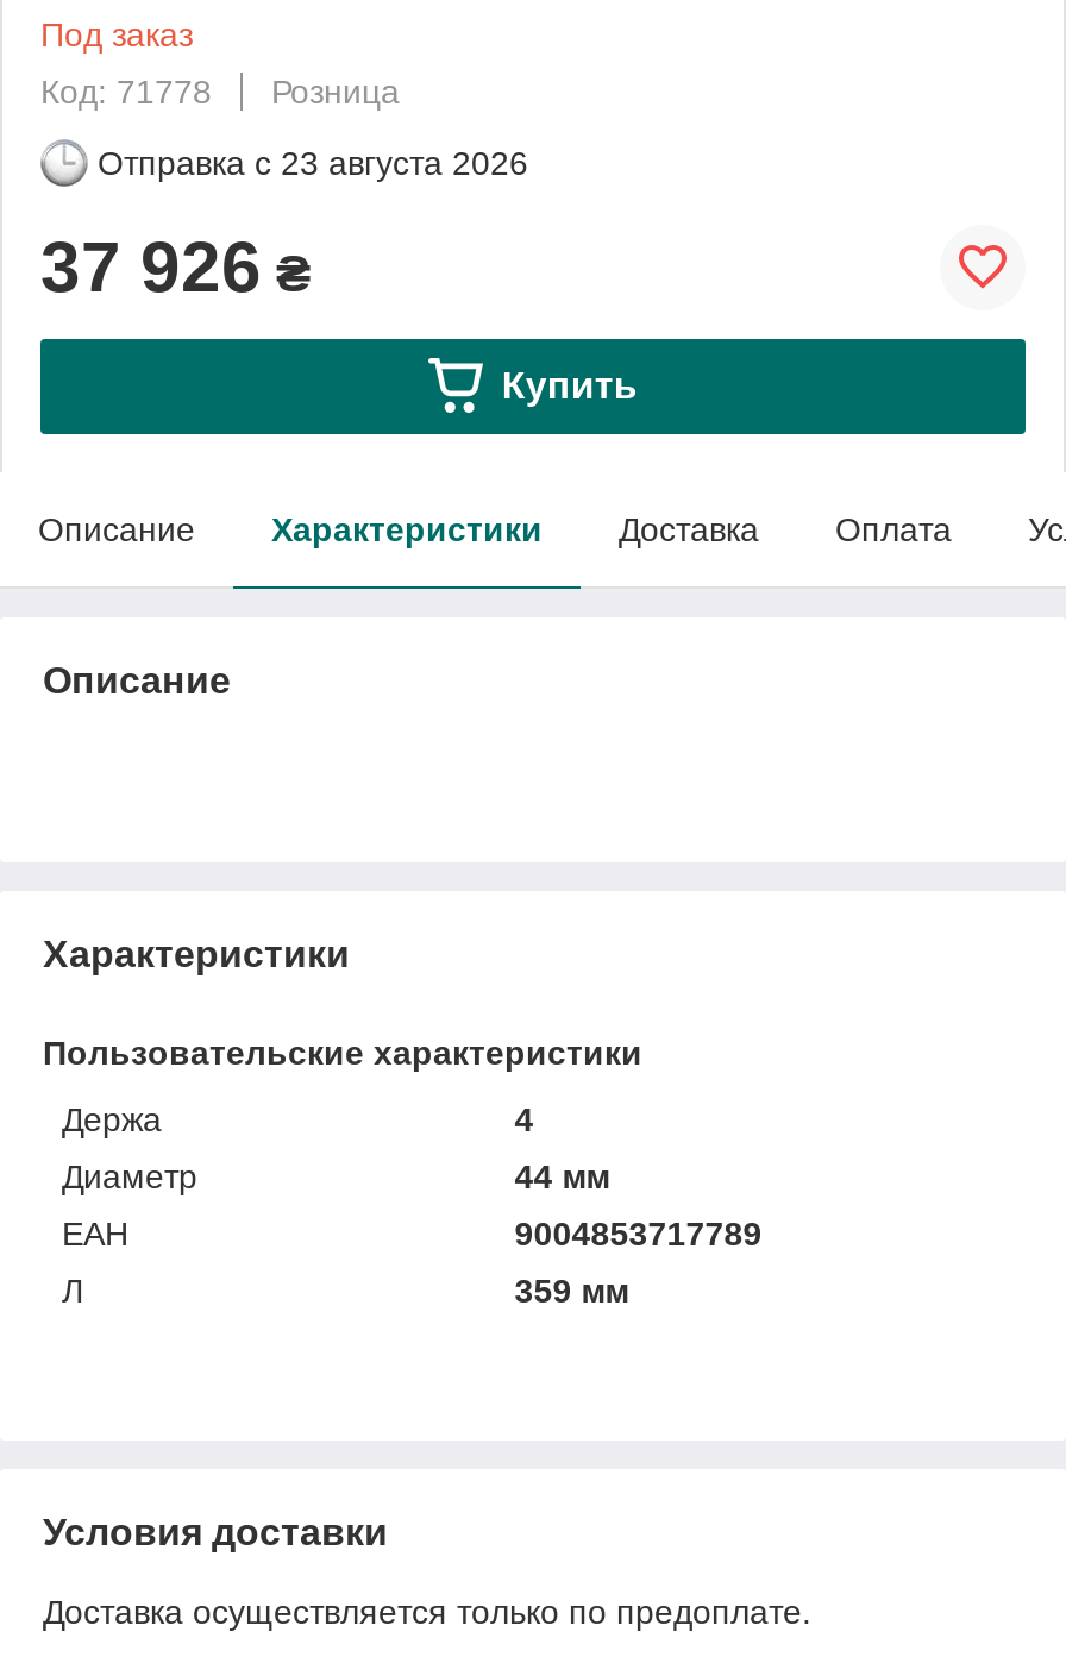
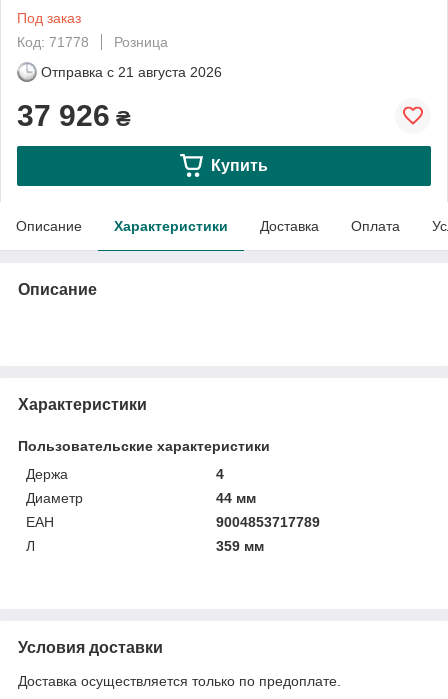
[98,143,528,182] Отправка с 23 августа 2026 -> [41,64,222,80] Отправка с 21 августа 2026

